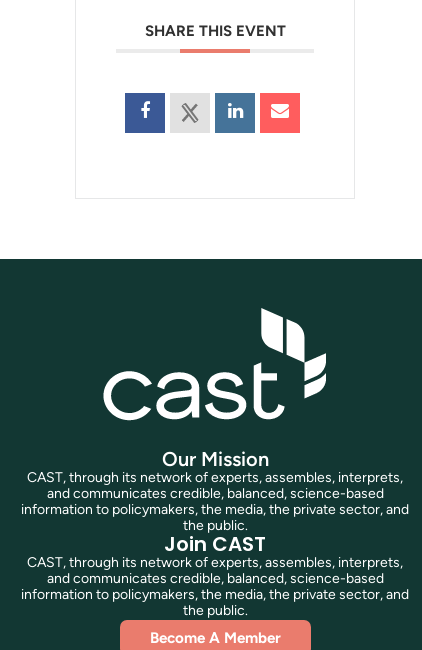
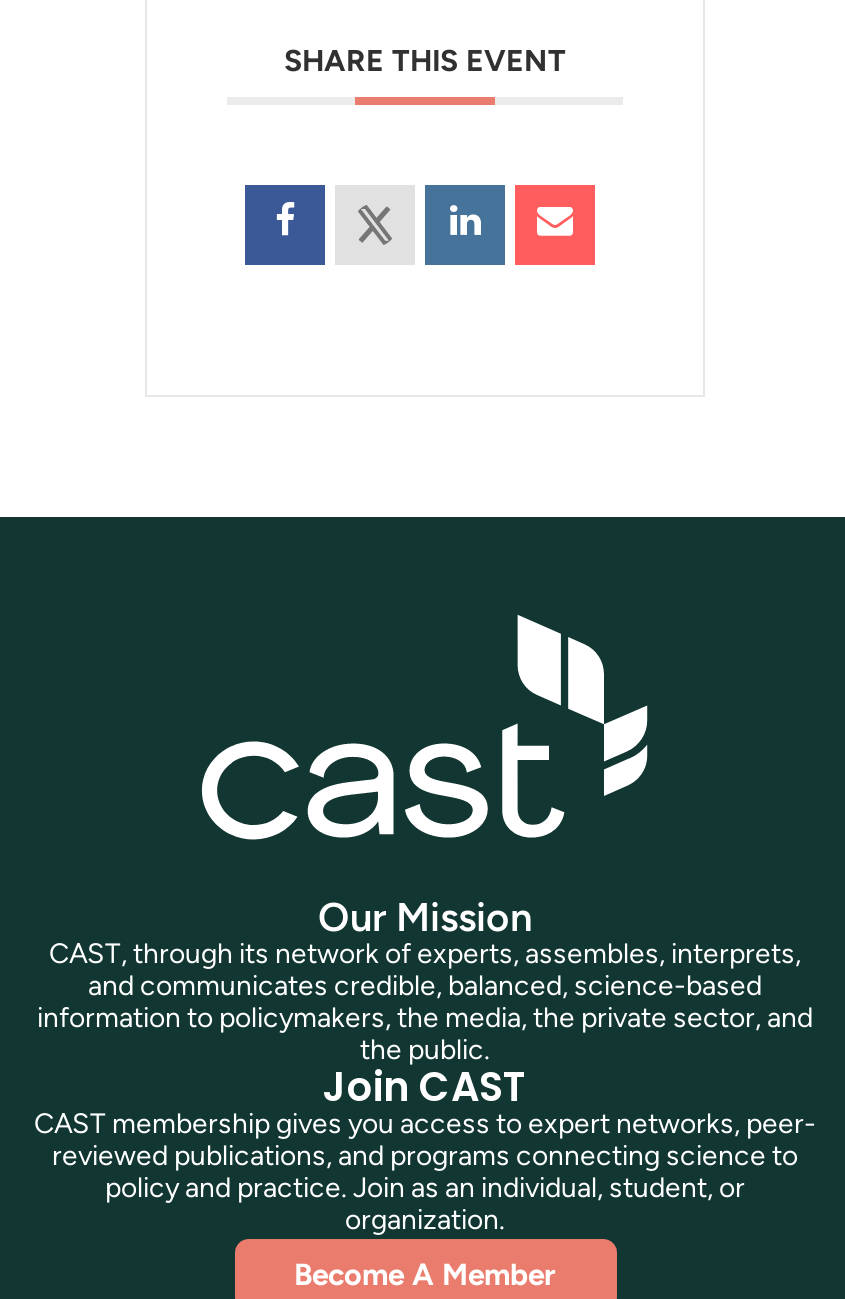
[21,554,409,619] CAST, through its network of experts, assembles, interprets, | and communicates credible, balanced, science-based | information to policymakers, the media, the private sector, and | the public. -> [34,1108,816,1238] CAST membership gives you access to expert networks, peer- | reviewed publications, and programs connecting science to | policy and practice. Join as an individual, student, or | organization.

